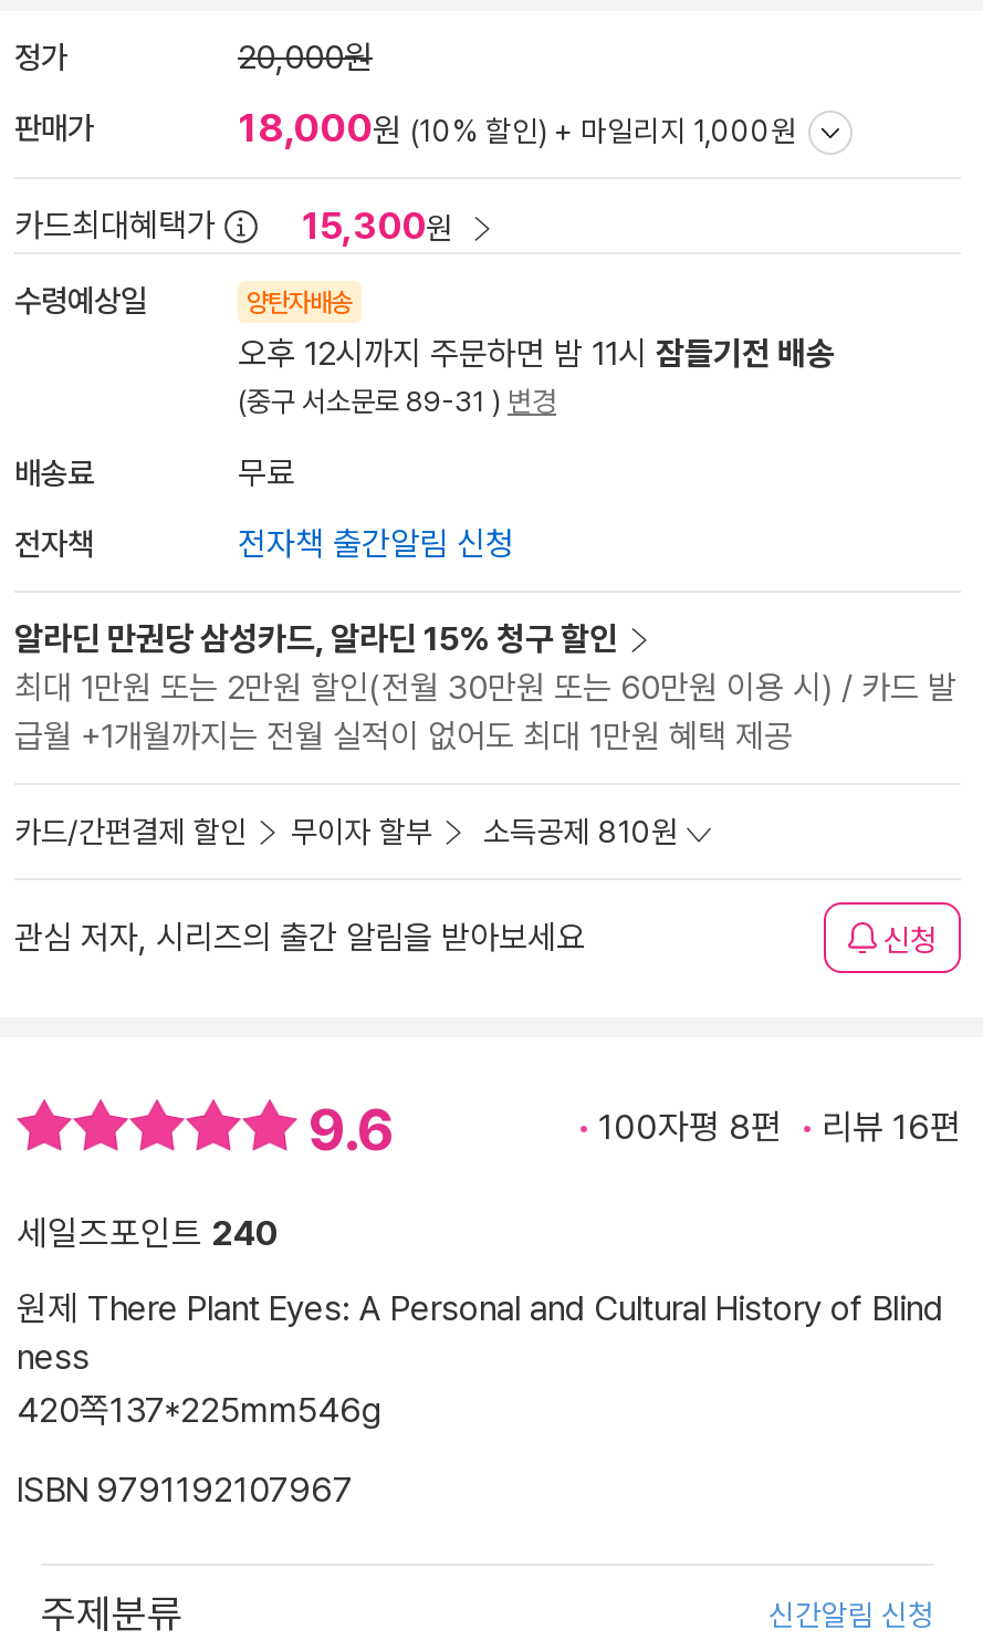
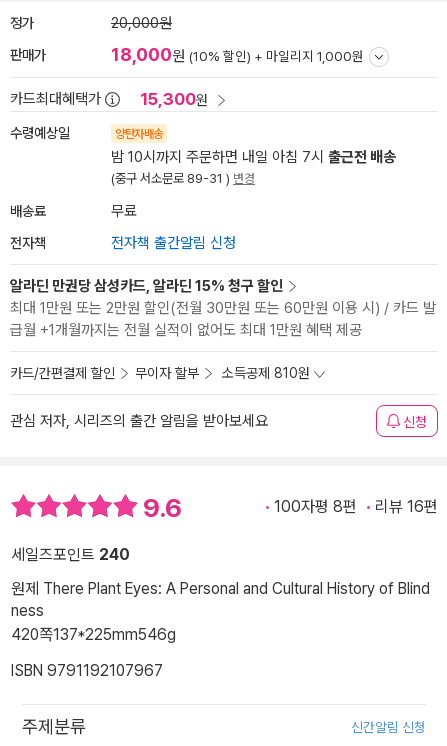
[238,334,835,374] 오후 12시까지 주문하면 밤 11시 잠들기전 배송 -> [111,148,396,166] 밤 10시까지 주문하면 내일 아침 7시 출근전 배송

